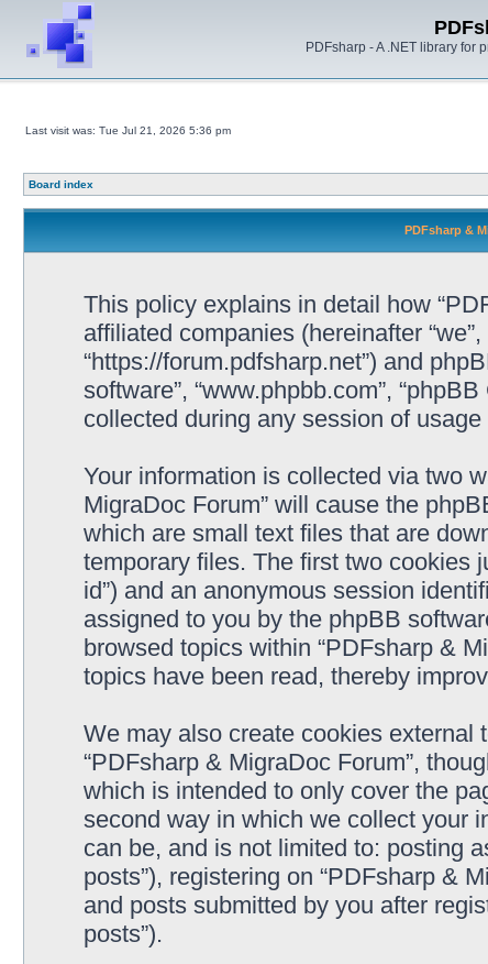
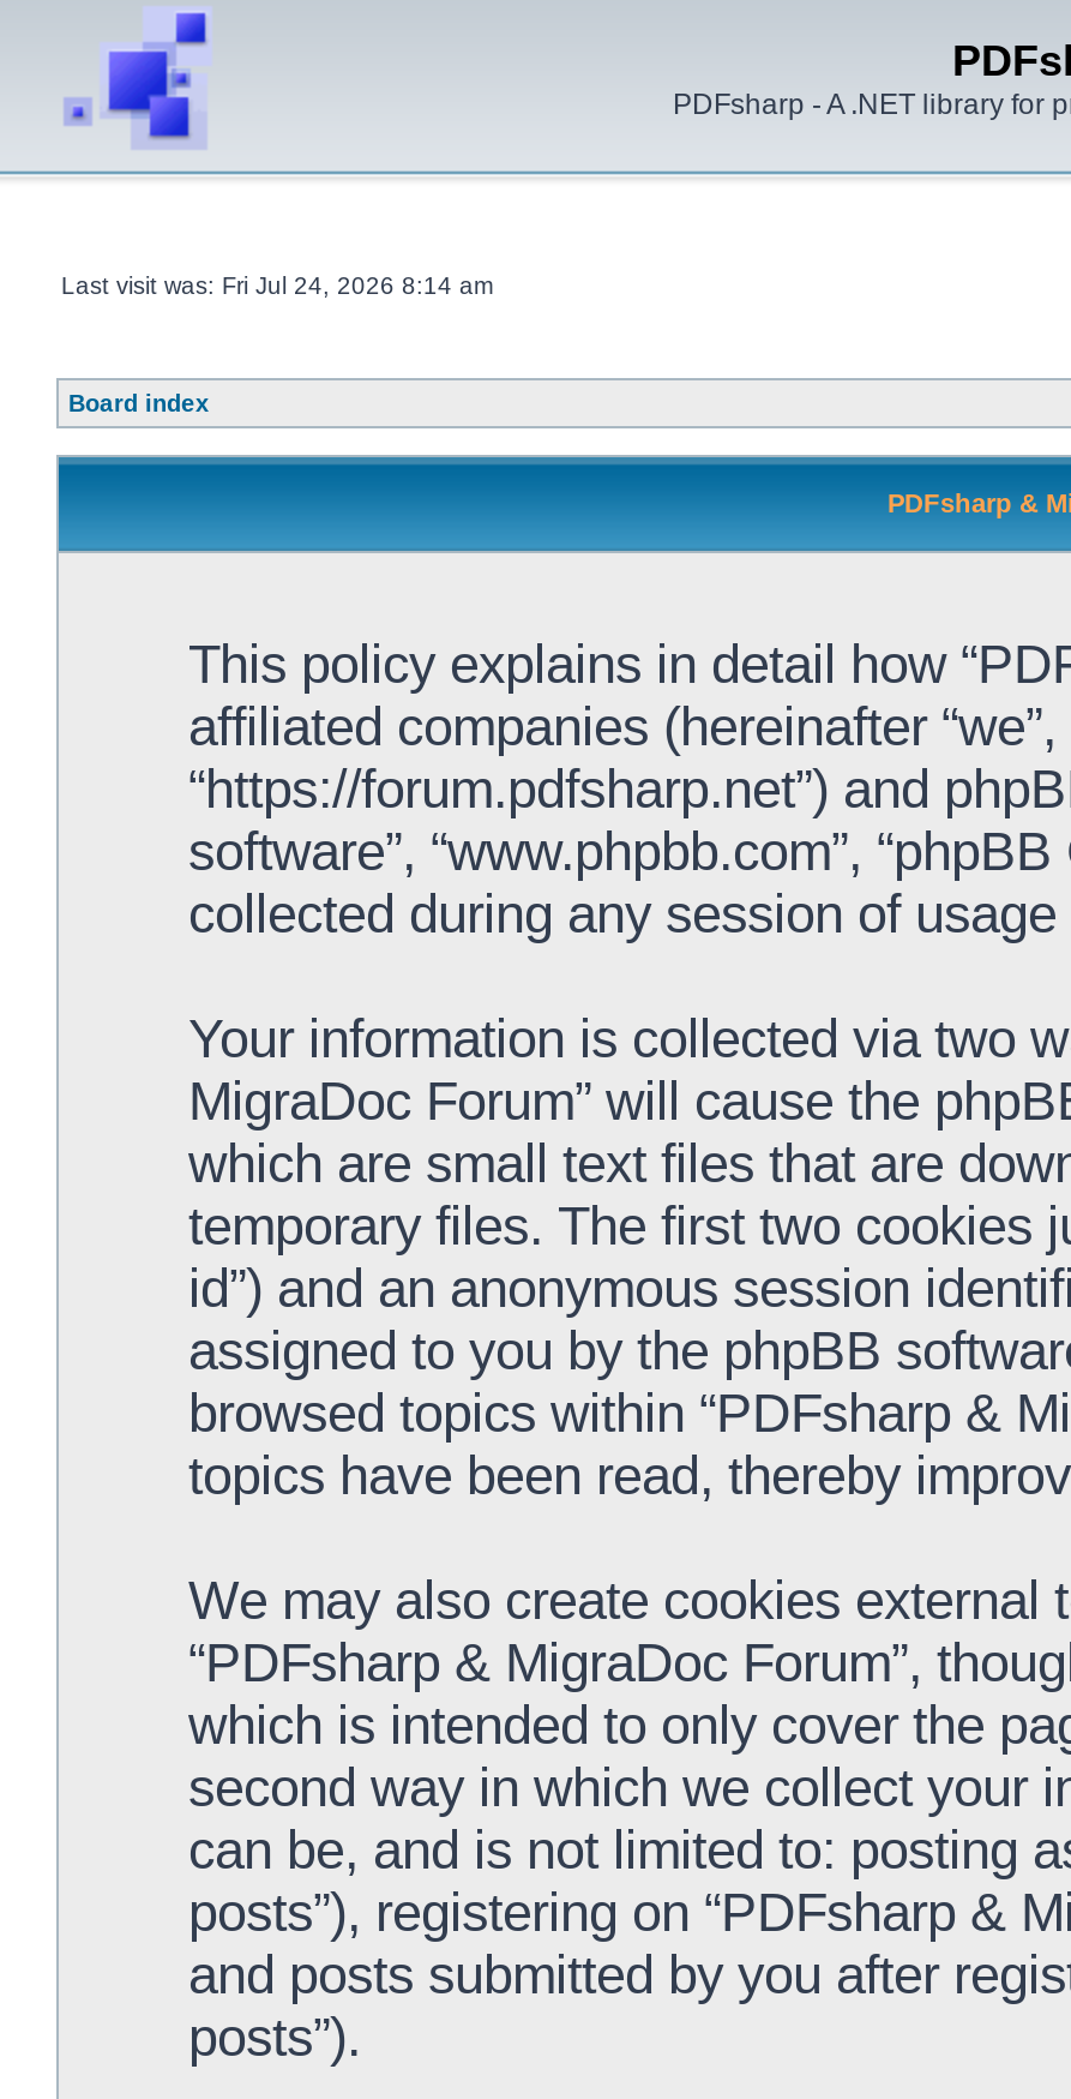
[25,124,231,136] Last visit was: Tue Jul 21, 2026 5:36 pm -> [61,272,493,299] Last visit was: Fri Jul 24, 2026 8:14 am

